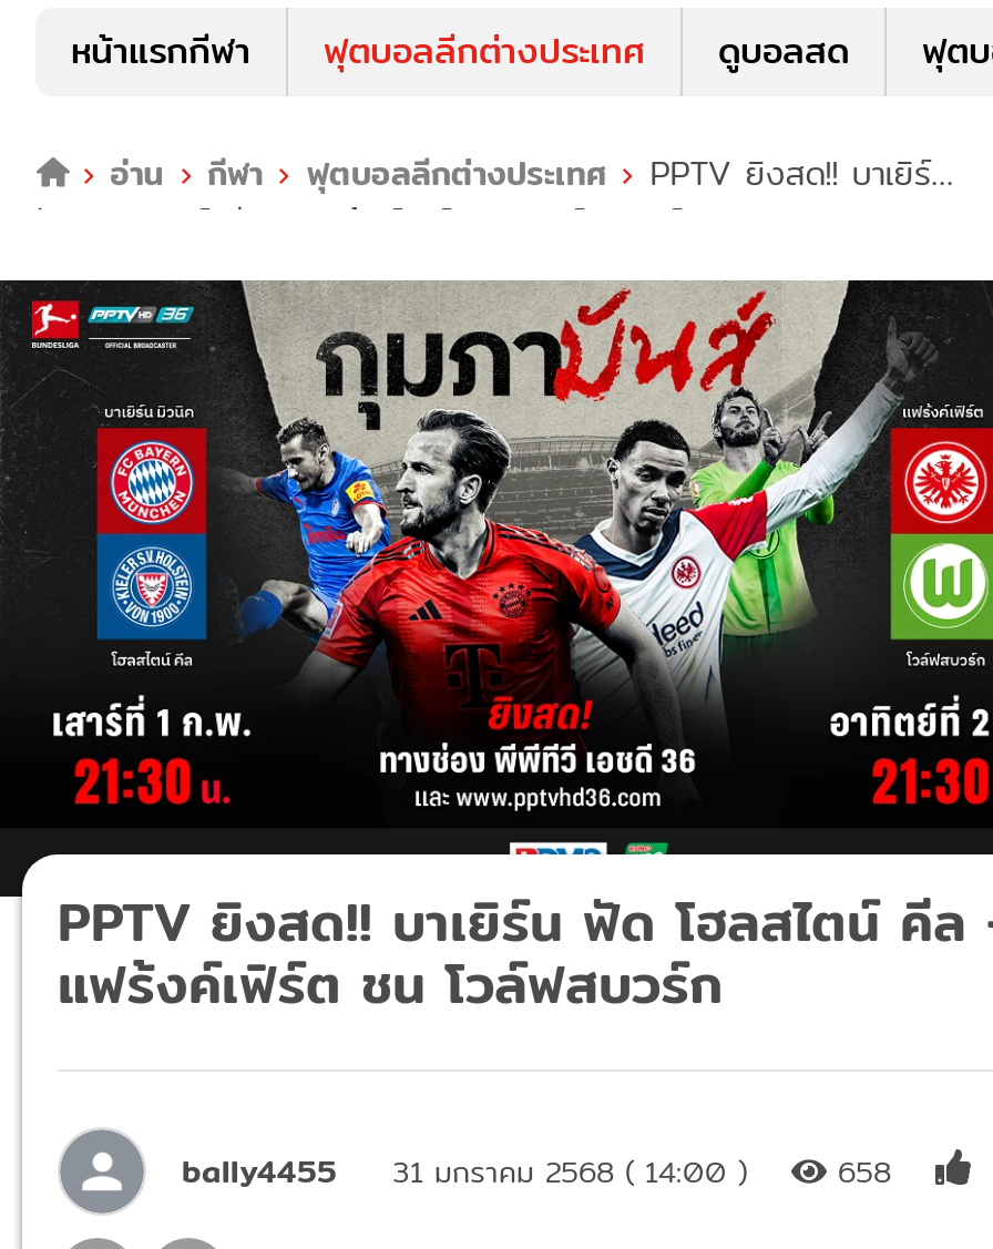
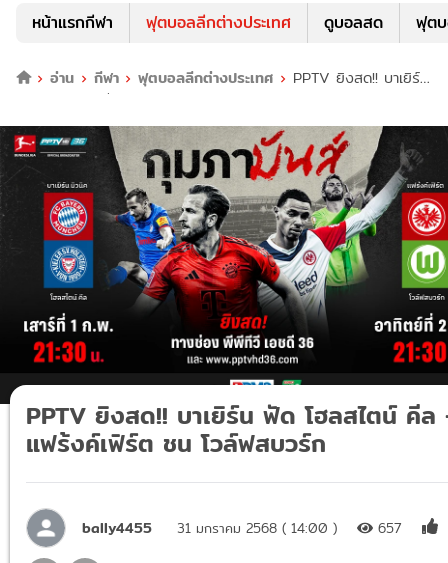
[838,1149,891,1193] 658 -> [378,518,402,538] 657

